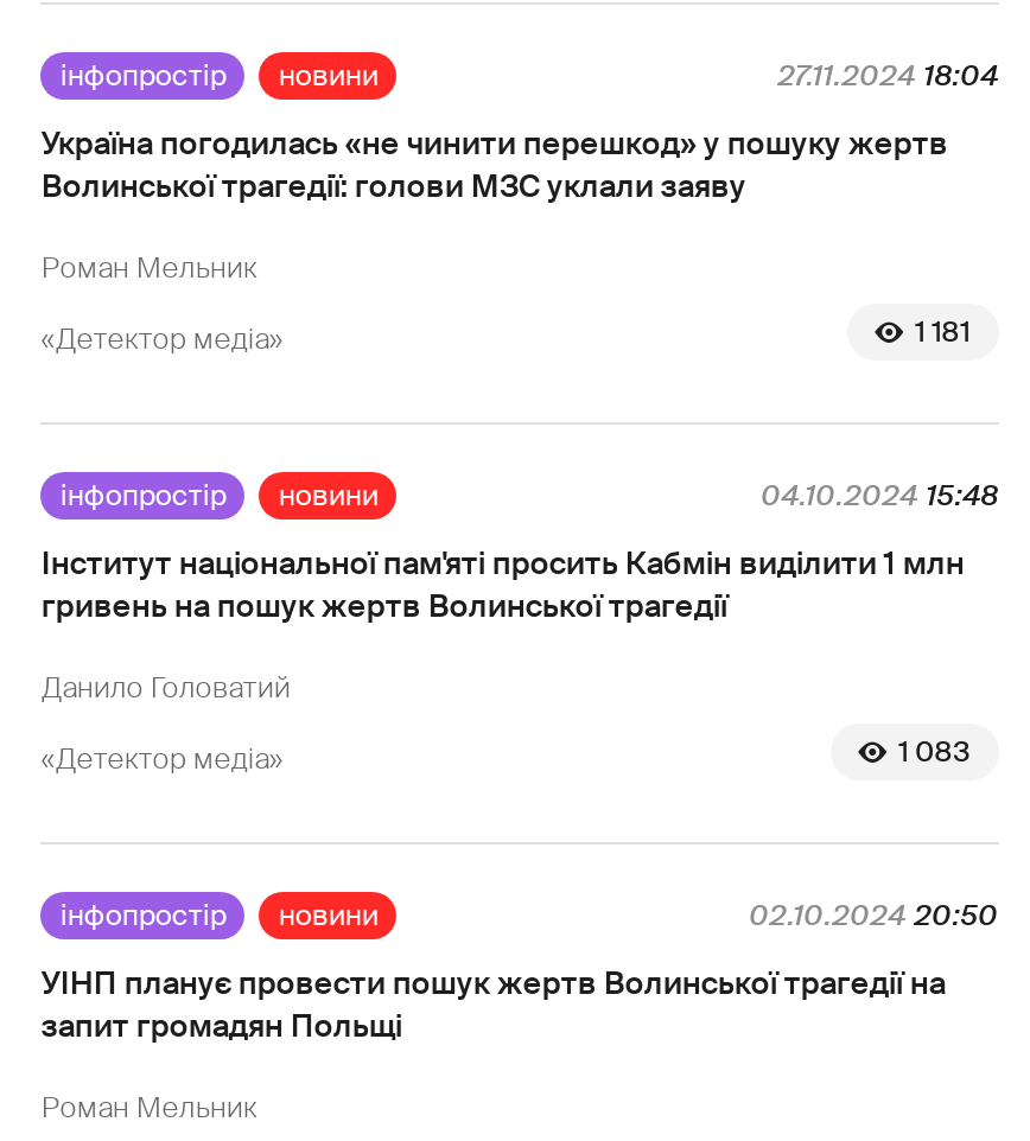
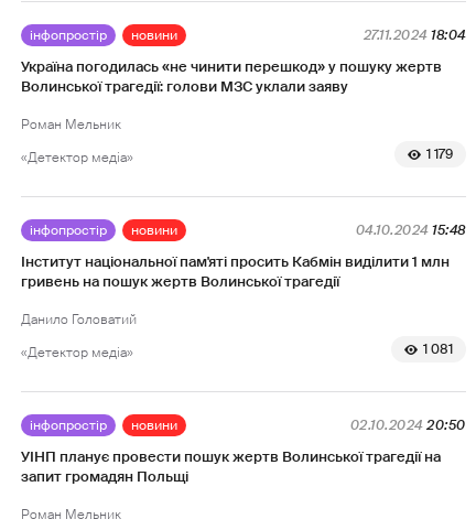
[915,314,970,352] 1 181 -> [426,146,452,164] 1 179
[899,734,970,772] 1 083 -> [423,341,452,359] 1 081

